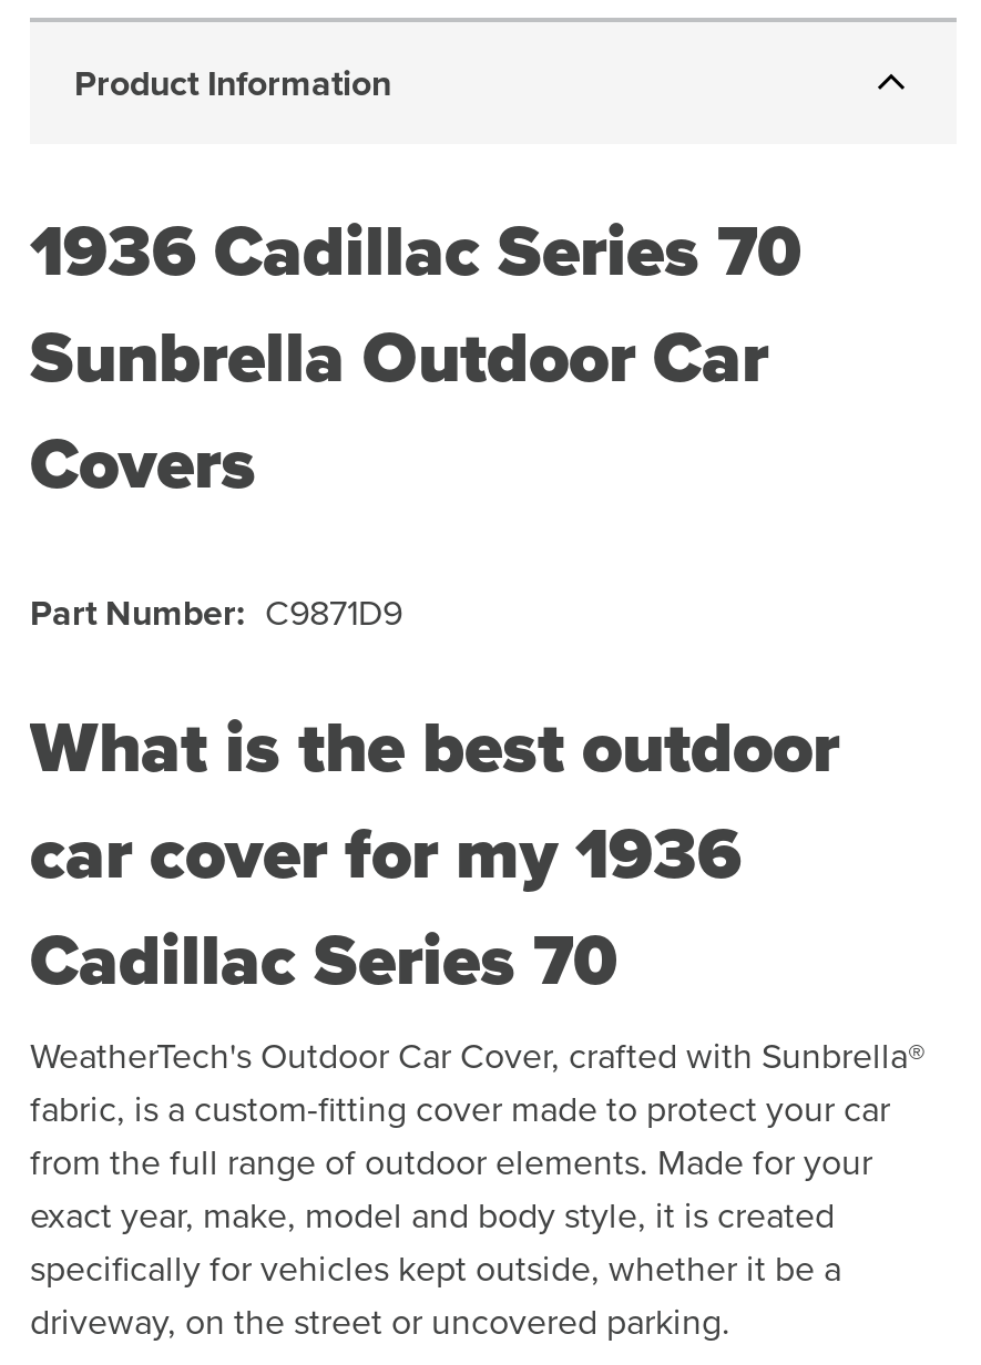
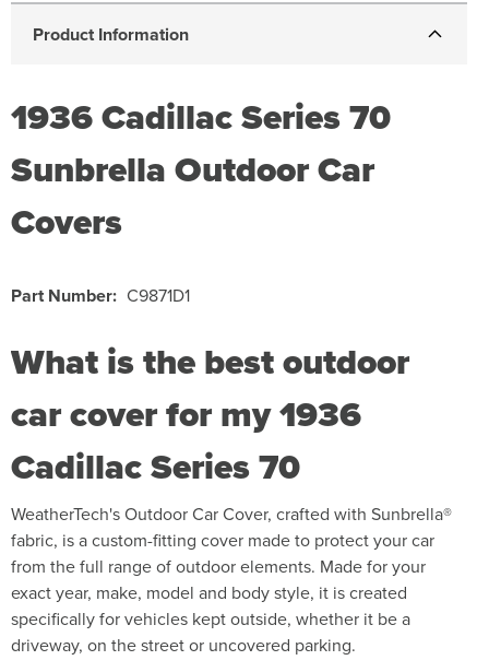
[30,588,402,639] Part Number: C9871D9 -> [11,283,190,309] Part Number: C9871D1

